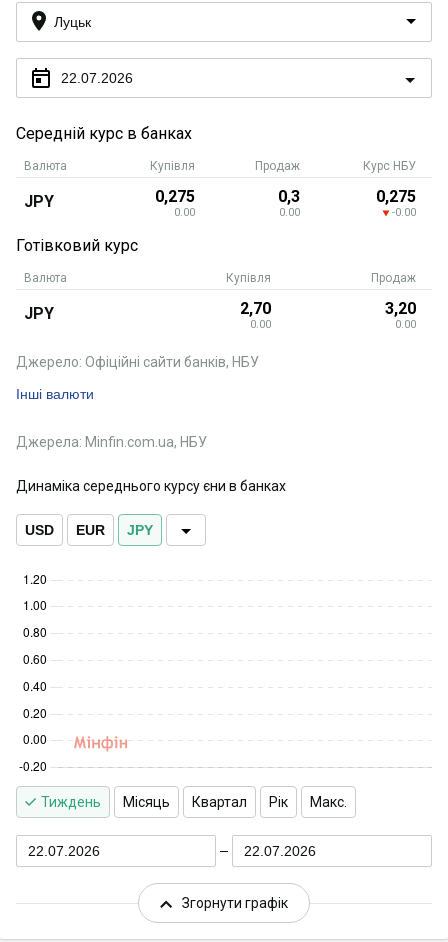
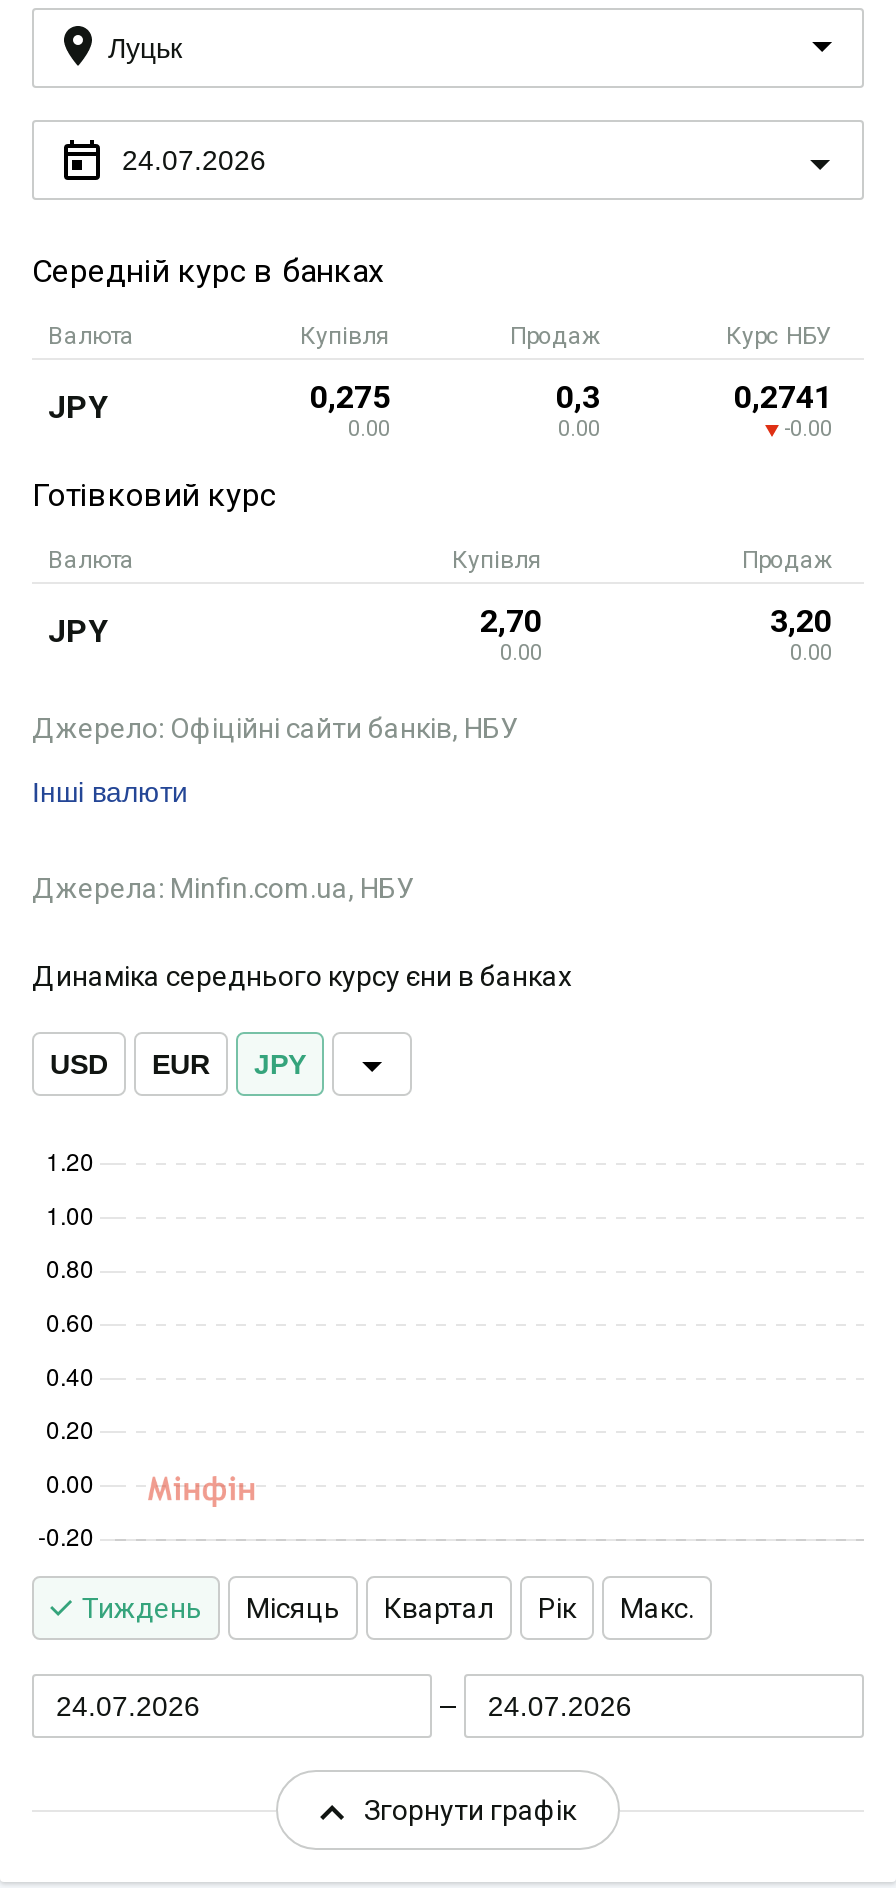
[61,69,133,85] 22.07.2026 -> [122,143,266,175] 24.07.2026
[376,187,416,206] 0,275 -> [734,378,832,416] 0,2741
[28,842,100,858] 22.07.2026 -> [56,1689,200,1721] 24.07.2026
[244,842,316,858] 22.07.2026 -> [488,1689,632,1721] 24.07.2026

